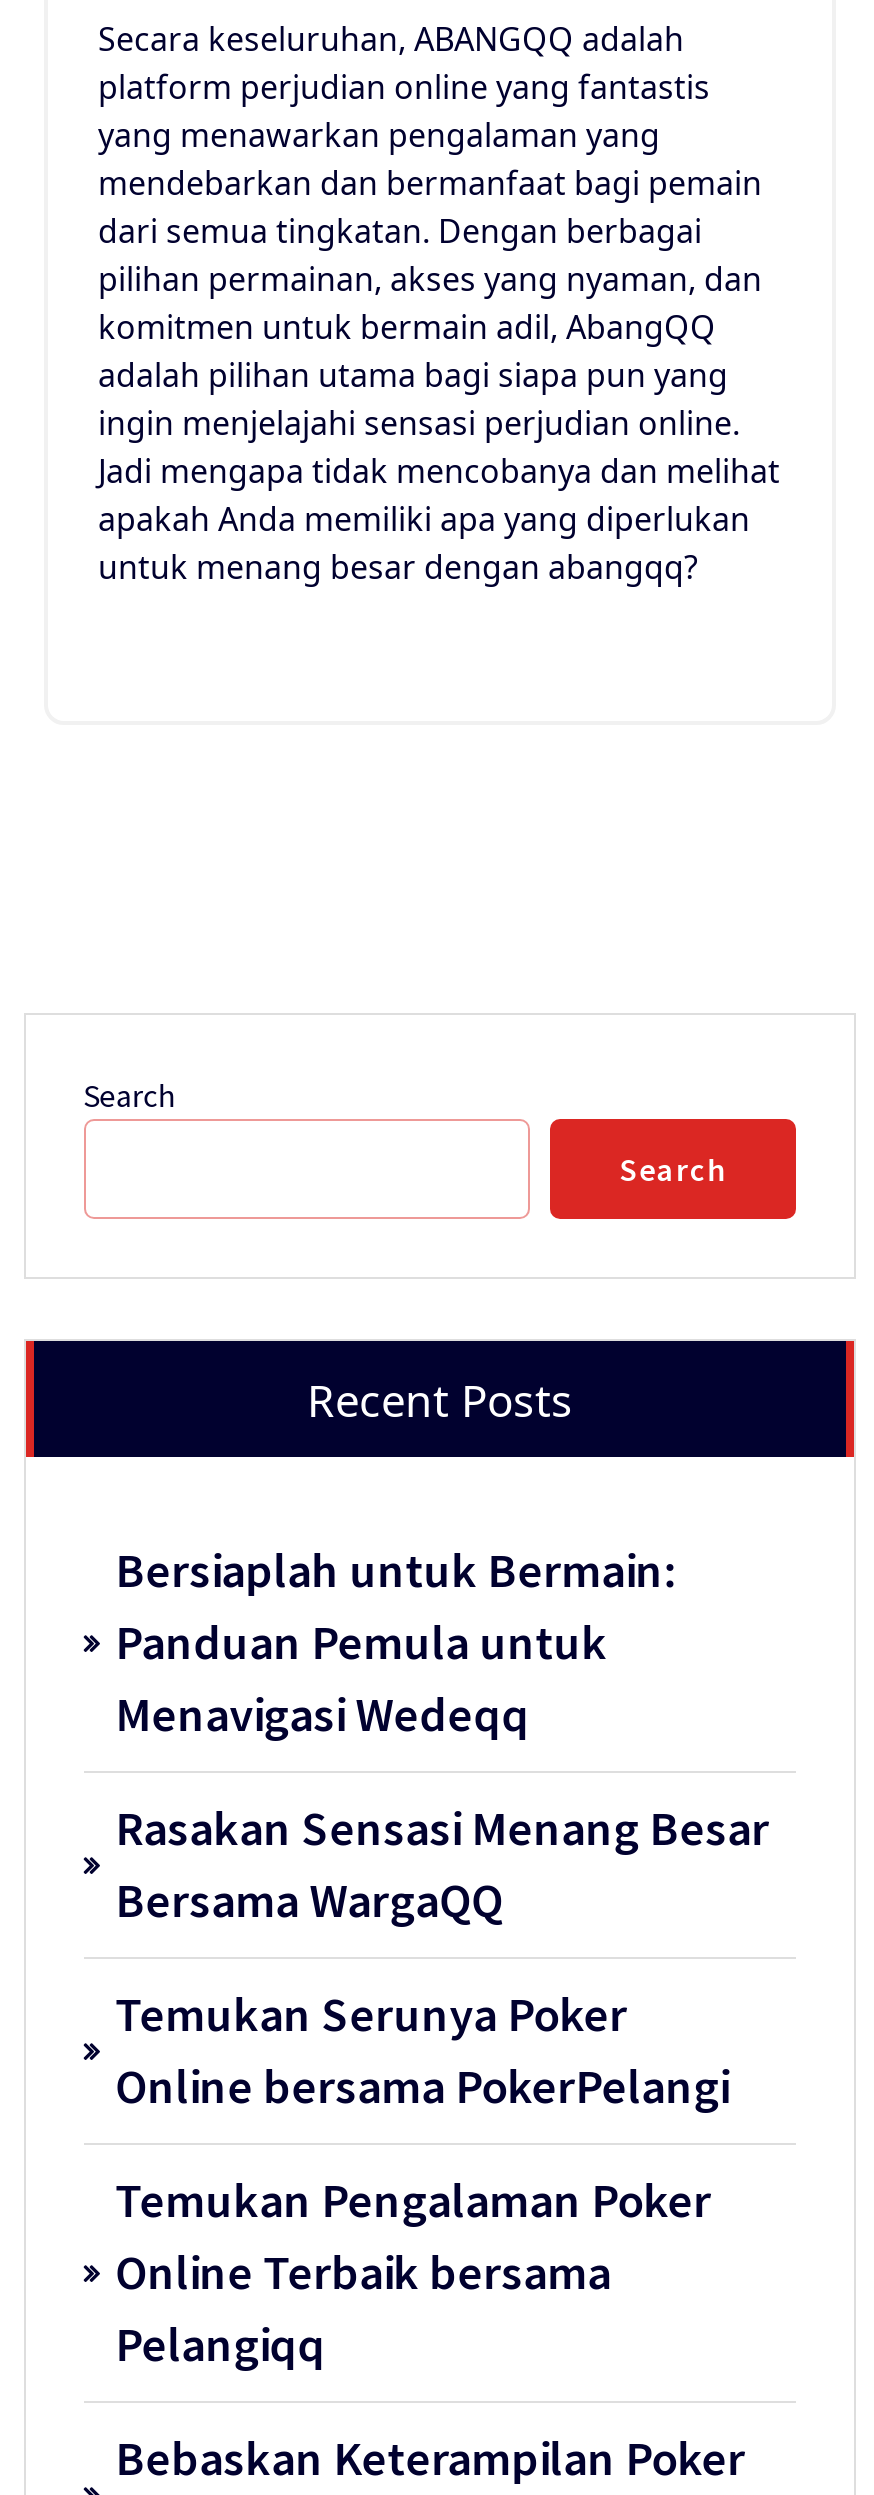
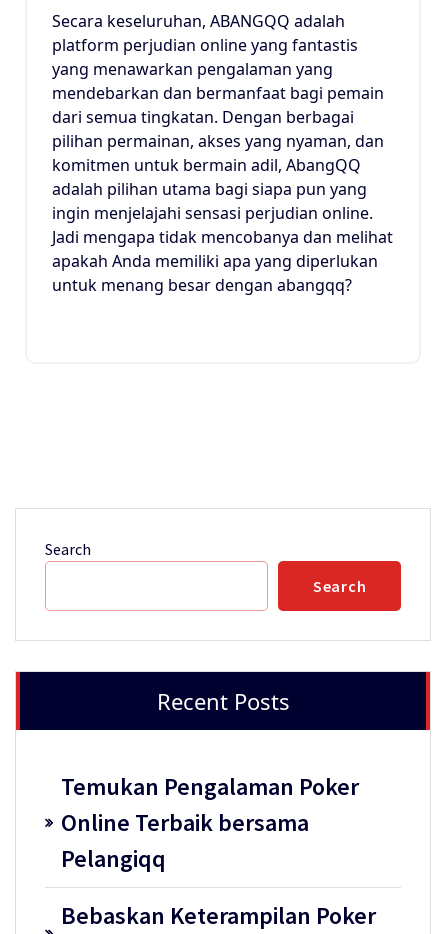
[116,1539,770,2117] Bersiaplah untuk Bermain: | Panduan Pemula untuk | Menavigasi Wedeqq | Rasakan Sensasi Menang Besar | Bersama WargaQQ | Temukan Serunya Poker | Online bersama PokerPelangi -> none

